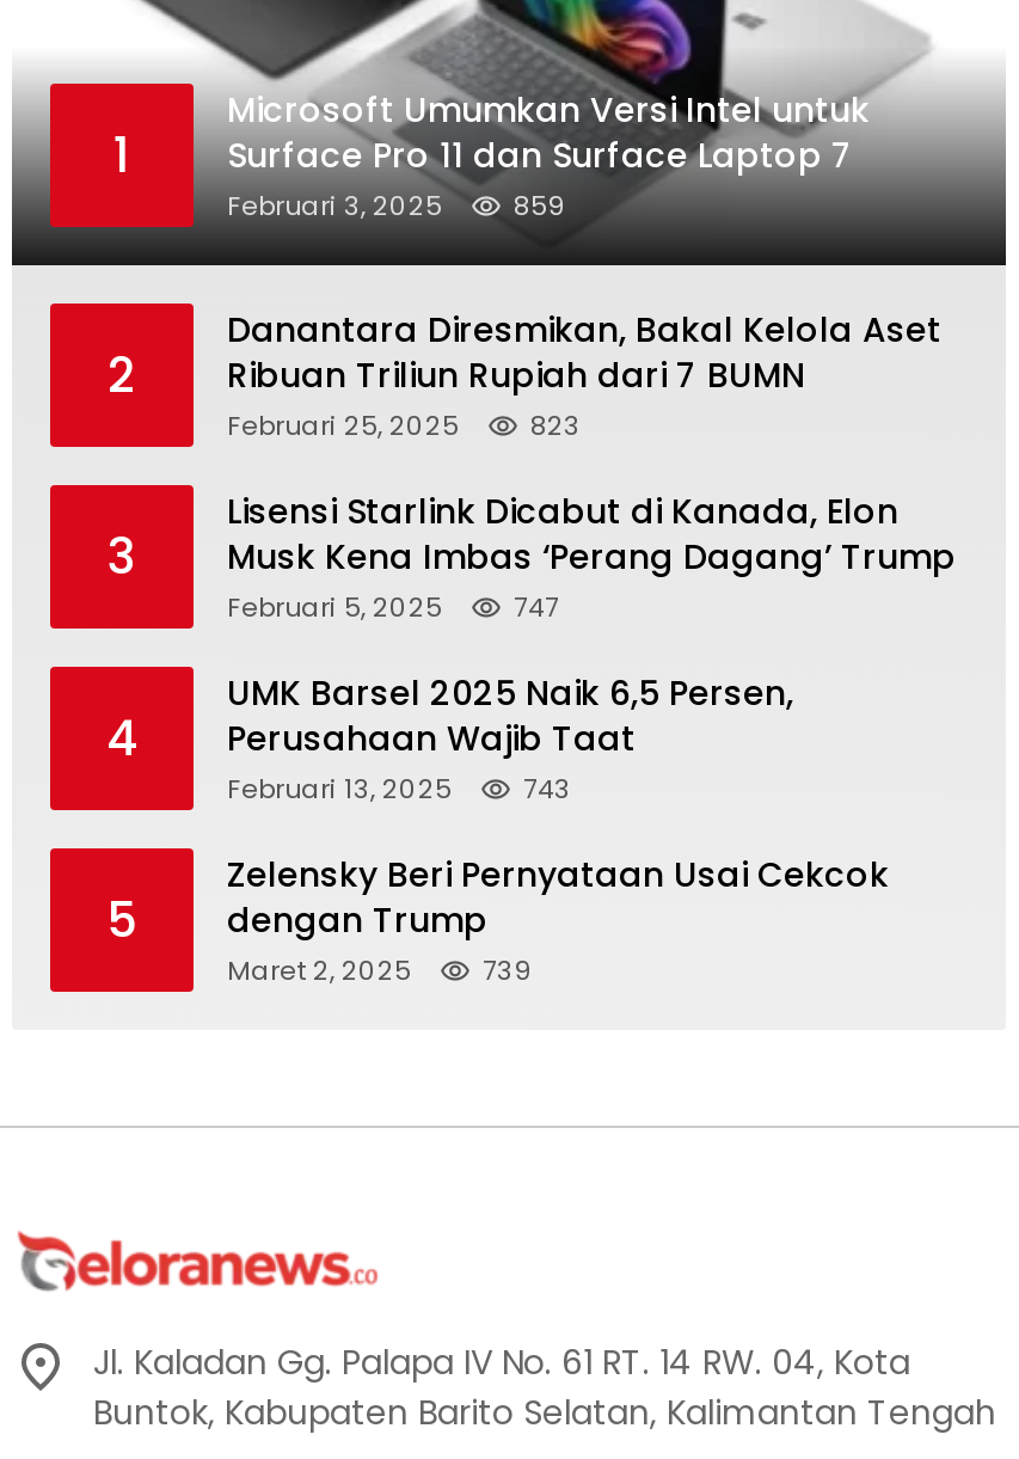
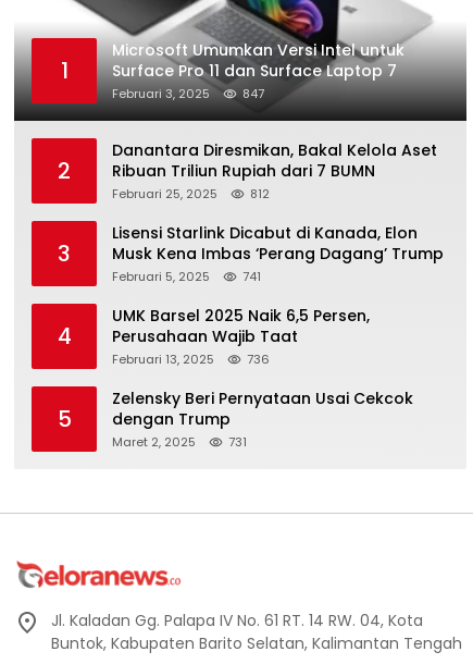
[227,187,564,225] Februari 3, 2025 859 -> [112,85,264,103] Februari 3, 2025 847
[227,407,581,445] Februari 25, 2025 823 -> [112,185,270,203] Februari 25, 2025 812
[227,588,559,627] Februari 5, 2025 747 -> [112,268,261,285] Februari 5, 2025 741
[227,770,571,808] Februari 13, 2025 743 -> [112,351,270,368] Februari 13, 2025 736
[227,952,530,990] Maret 2, 2025 739 -> [112,433,247,451] Maret 2, 2025 731

